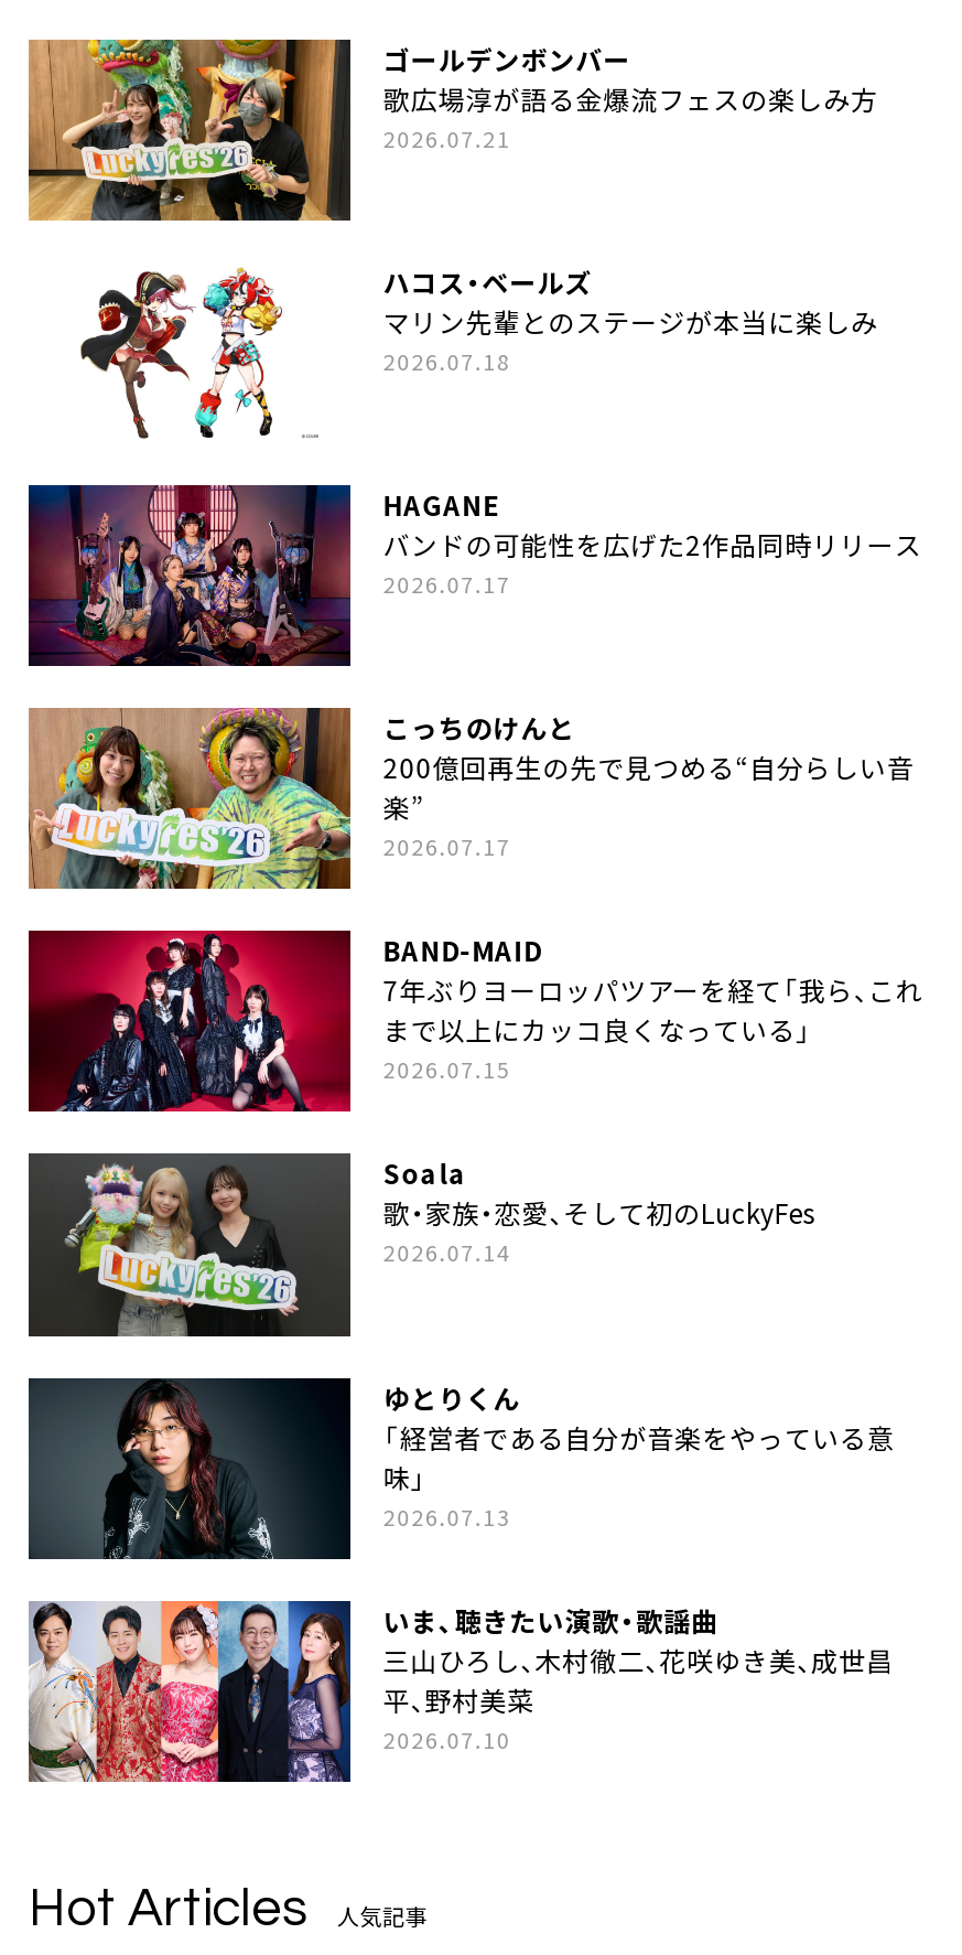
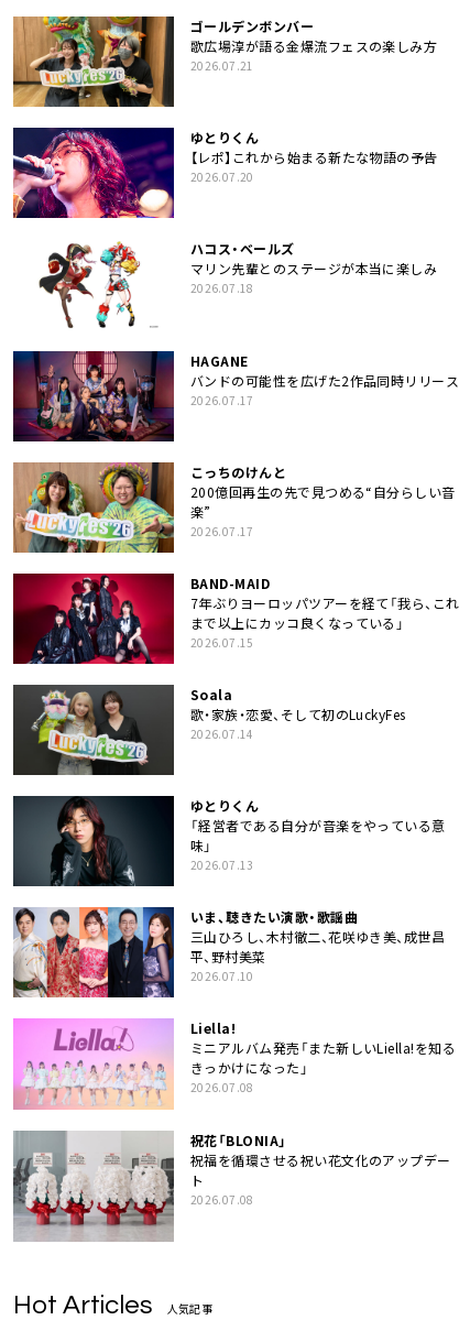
none -> [12,127,438,219] [image] | ゆとりくん | 【レポ】これから始まる新たな物語の予告 | 2026.07.20
none -> [12,1017,456,1207] [image] | Liella! | ミニアルバム発売「また新しいLiella!を知る | きっかけになった」 | 2026.07.08 | 祝花「BLONIA」 | 祝福を循環させる祝い花文化のアップデー | ト | 2026.07.08
none -> [13,1130,174,1242] [image]

